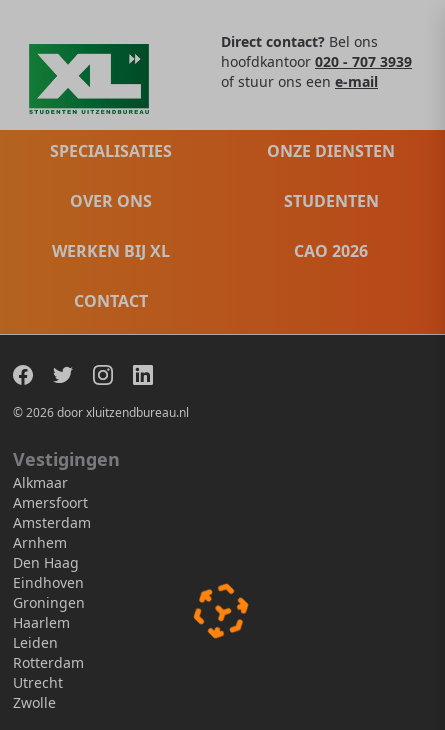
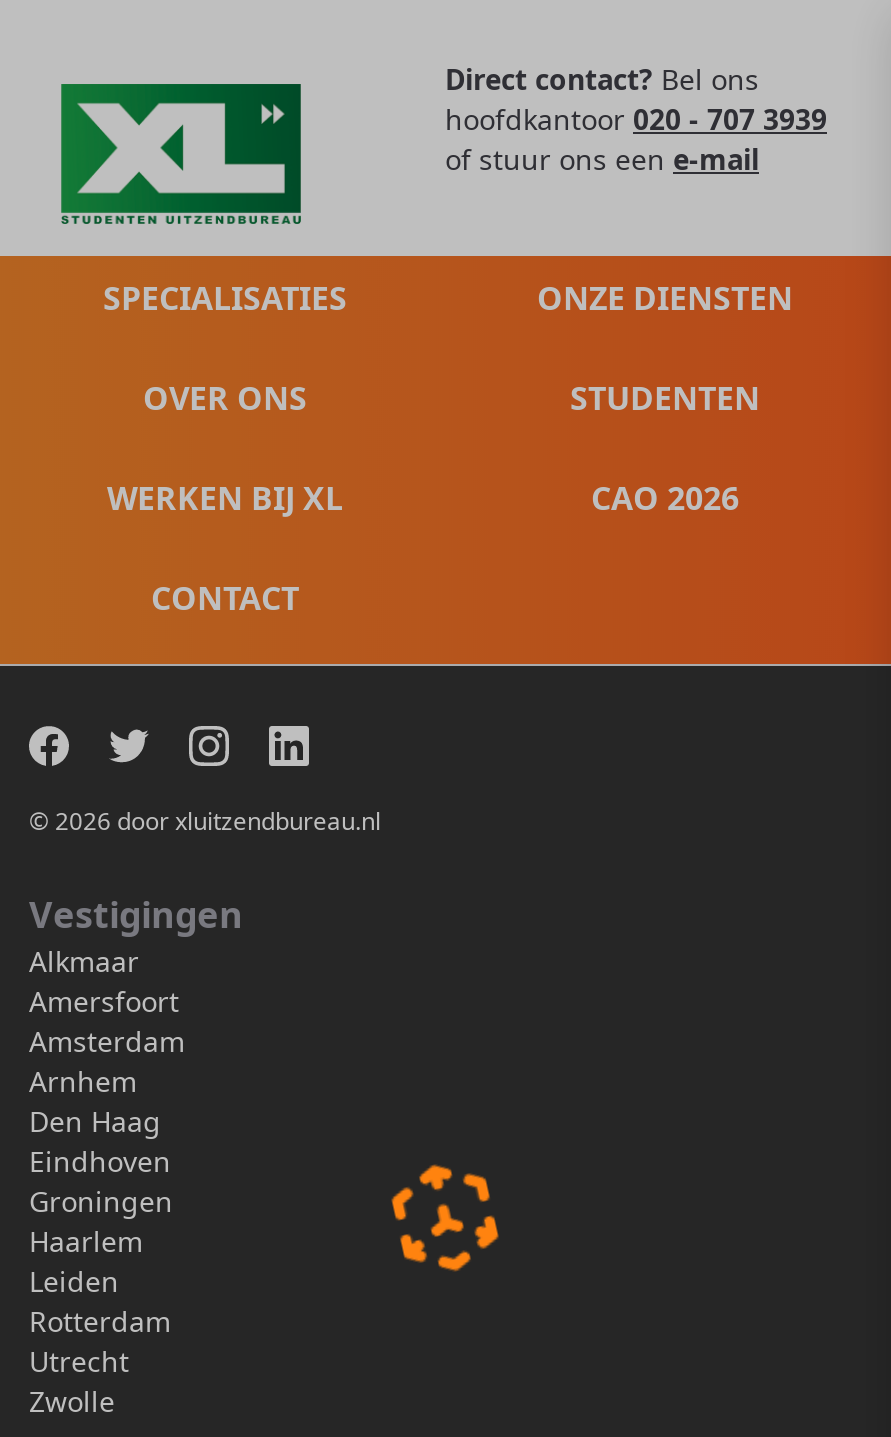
[193,583,250,640] [image] -> [389,1162,501,1272] [image]

